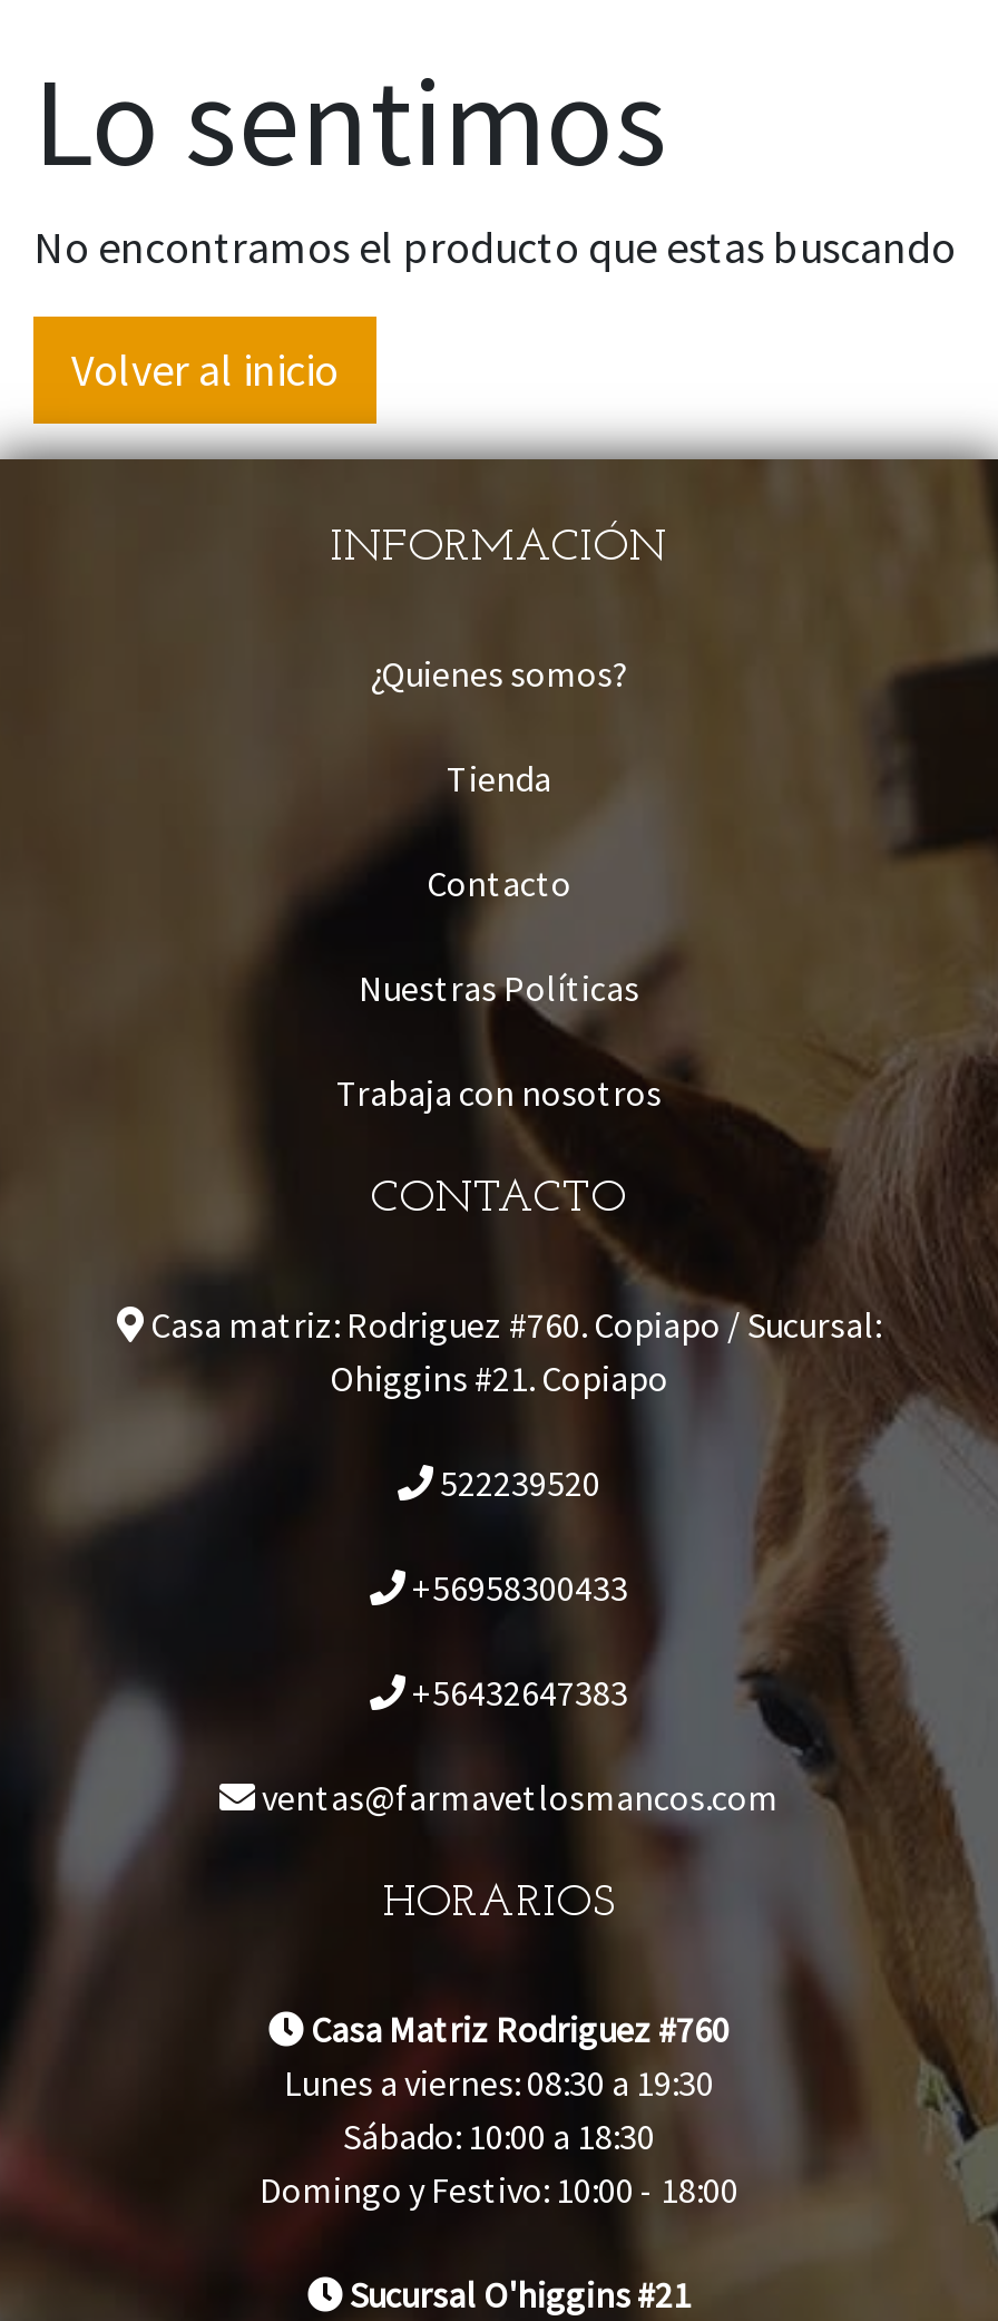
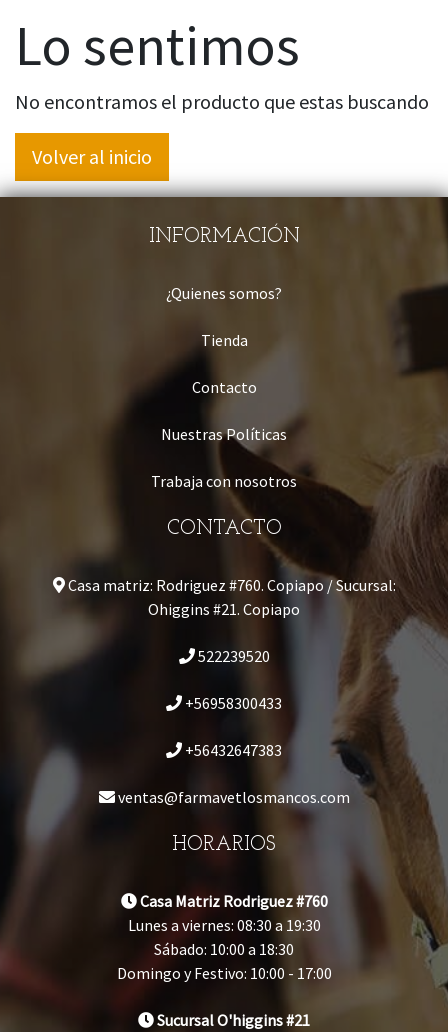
[260,2167,738,2212] Domingo y Festivo: 10:00 - 18:00 -> [116,963,331,983] Domingo y Festivo: 10:00 - 17:00

